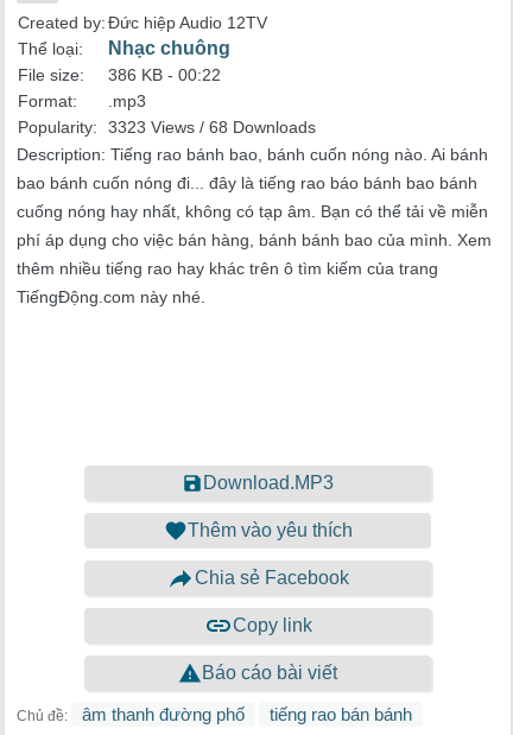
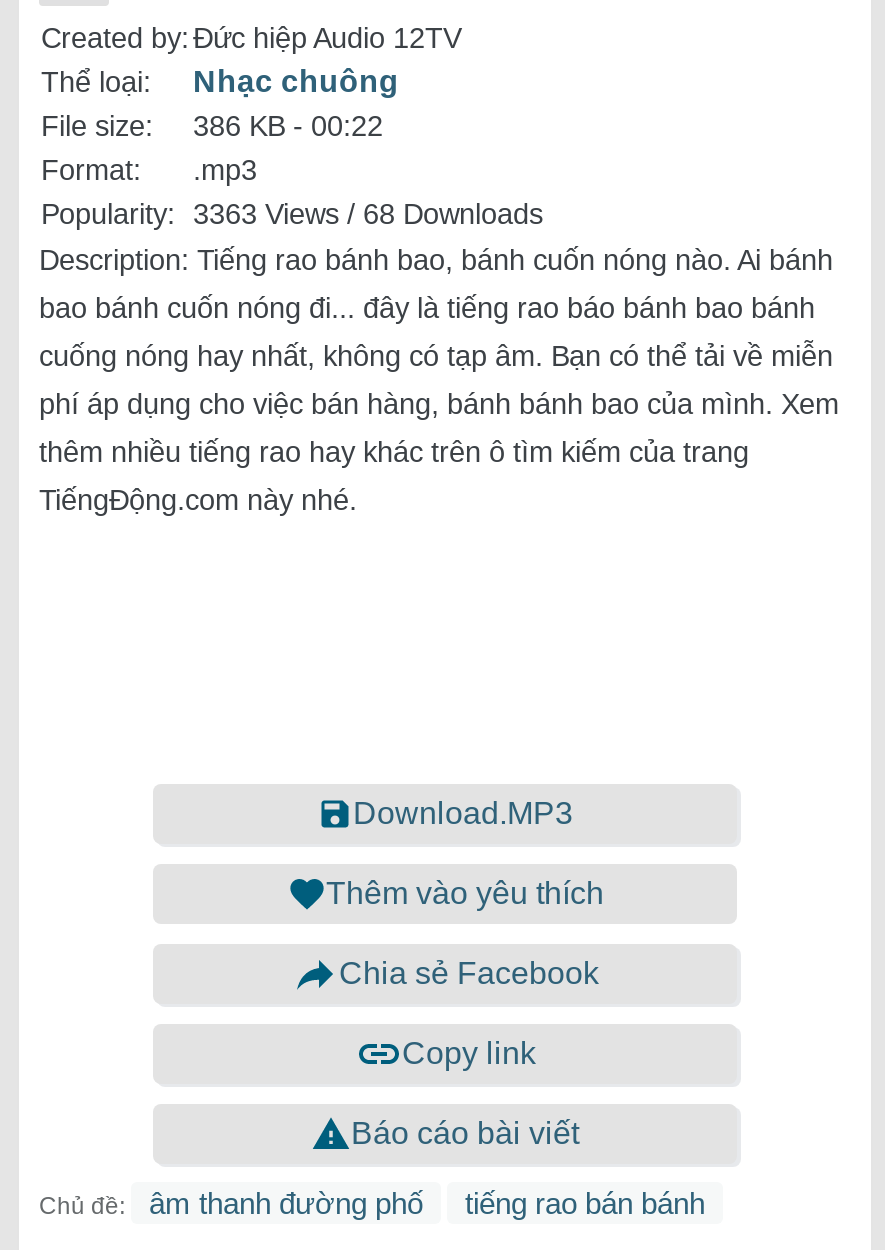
[18,118,316,137] Popularity: 3323 Views / 68 Downloads -> [41,198,543,230] Popularity: 3363 Views / 68 Downloads

